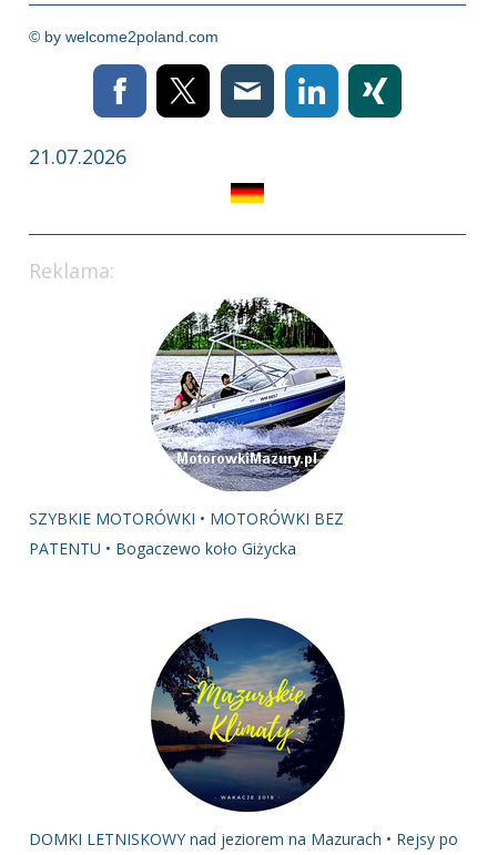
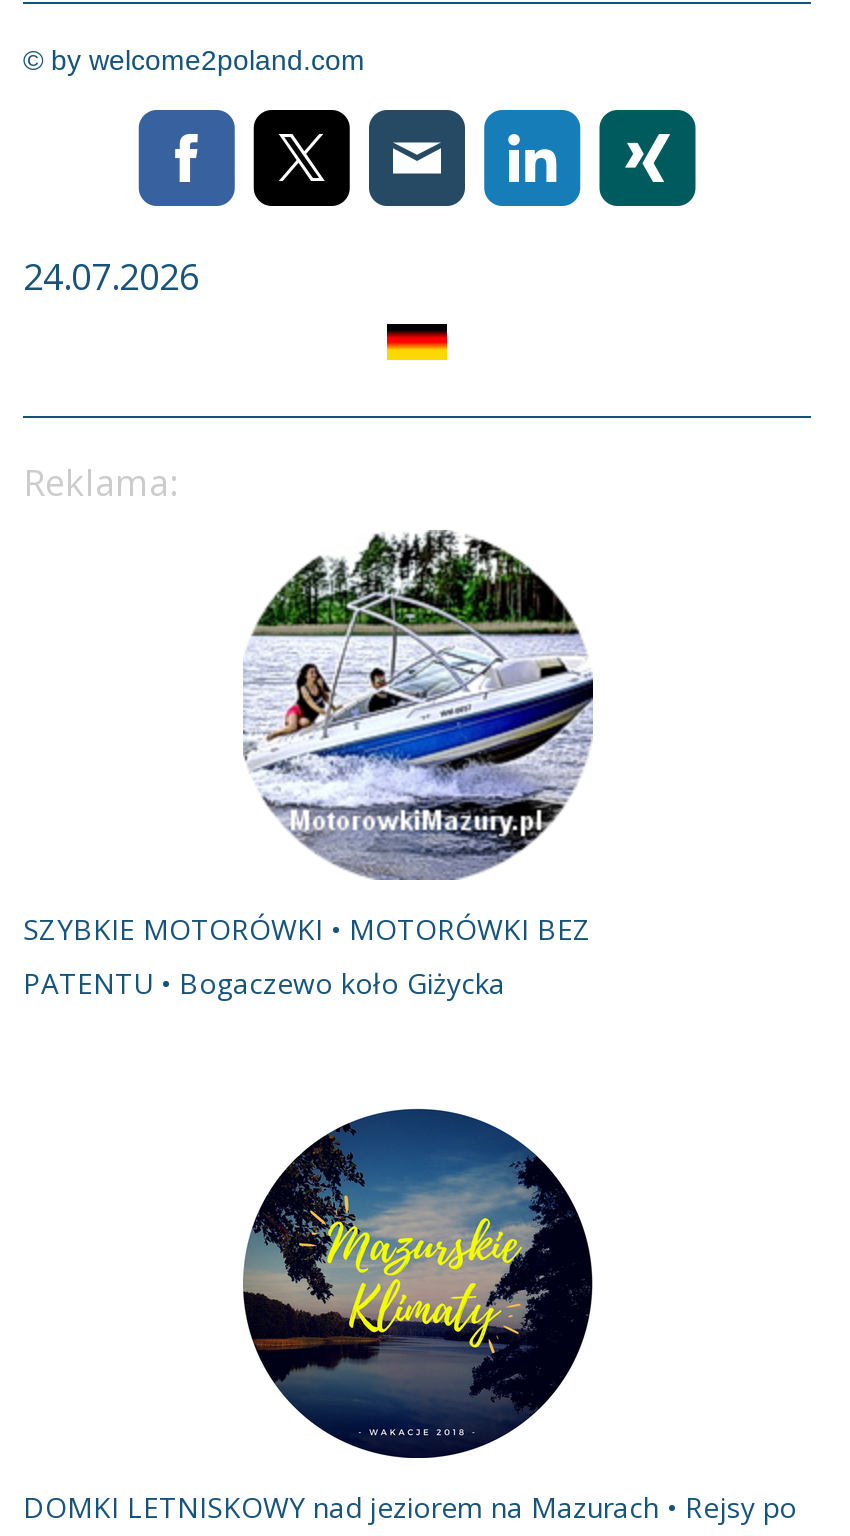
[29,143,126,169] 21.07.2026 -> [23,251,199,299] 24.07.2026

